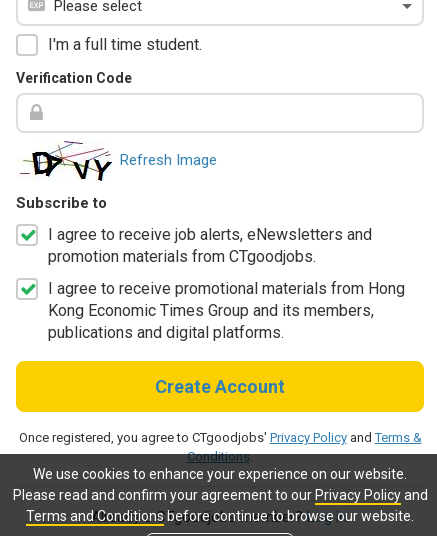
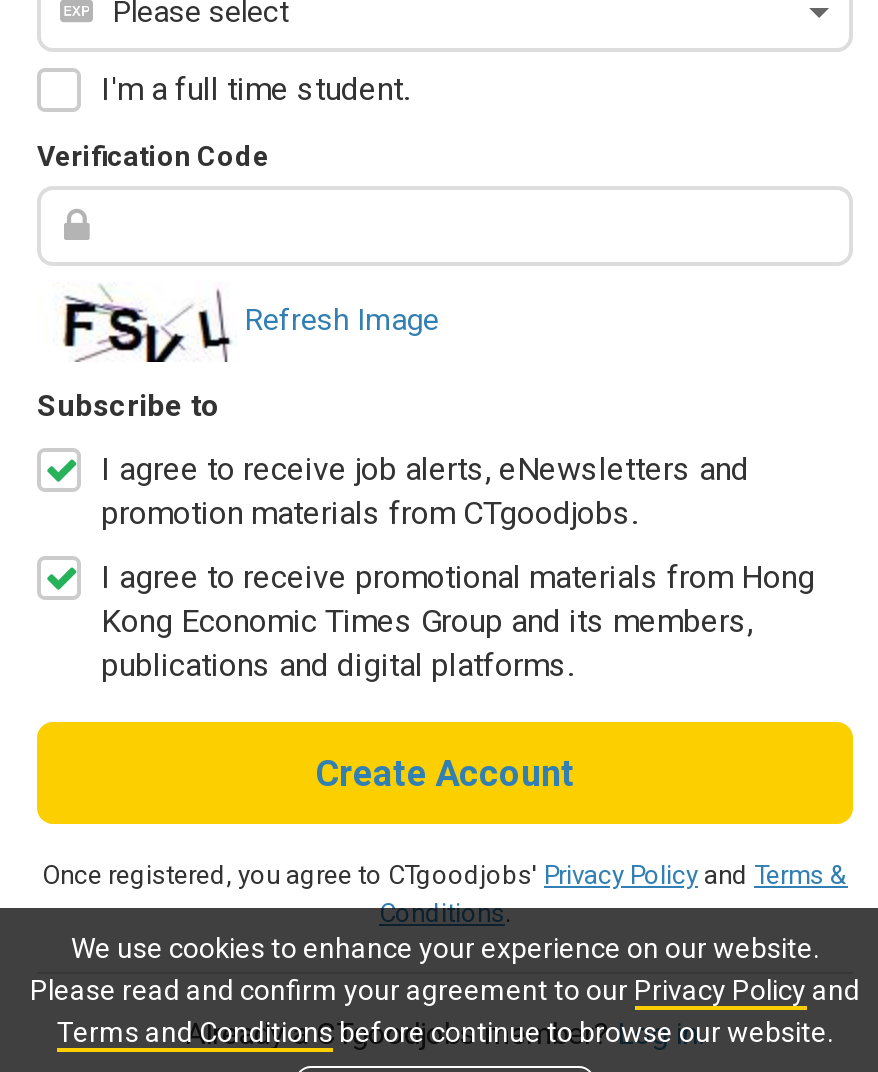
[20,140,113,182] [image] -> [49,282,233,364] [image]

